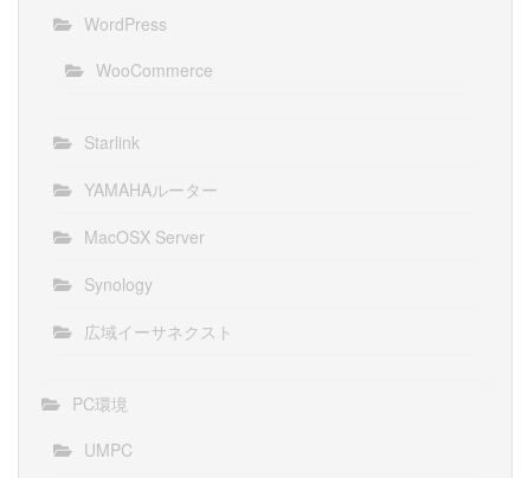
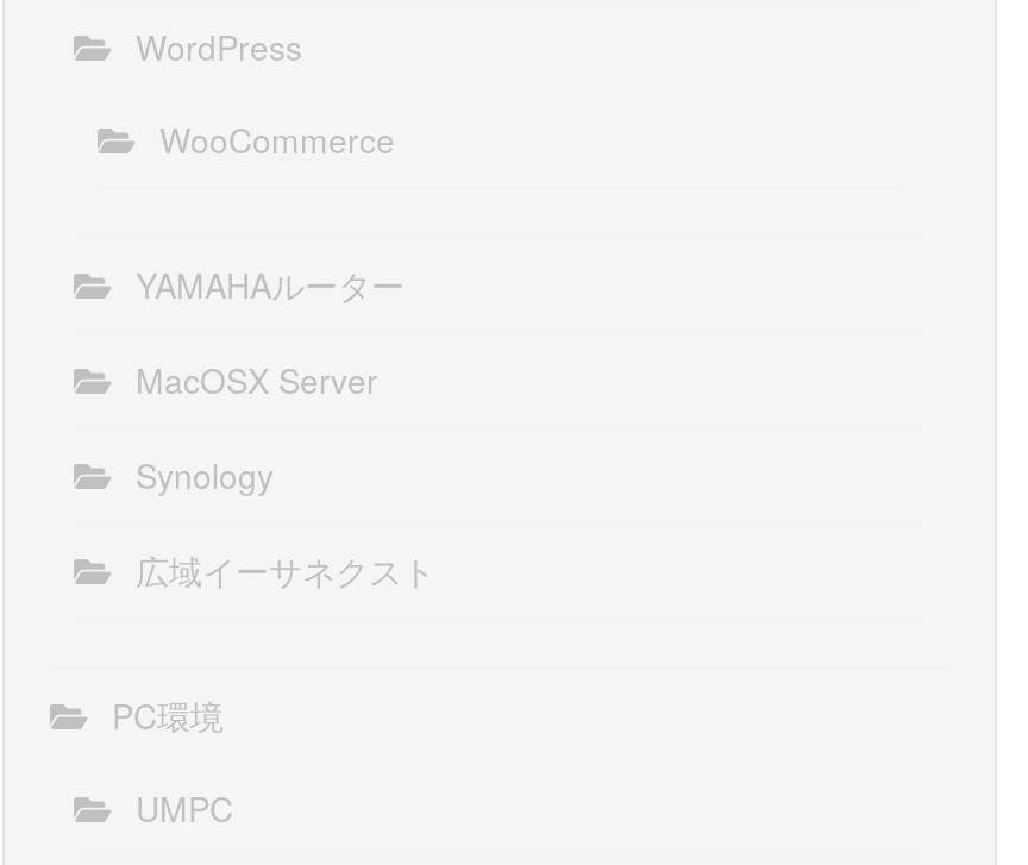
[84,130,140,154] Starlink -> none

